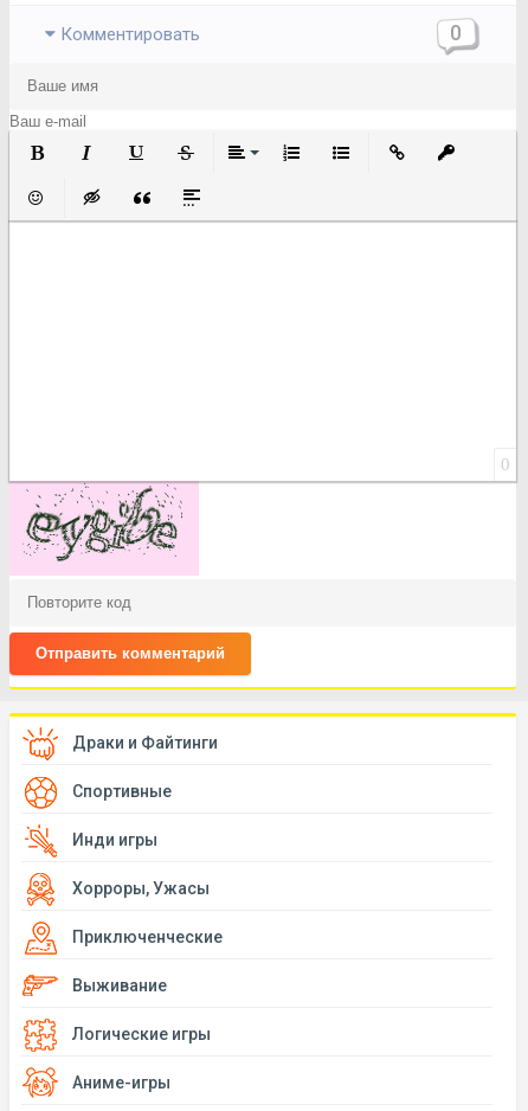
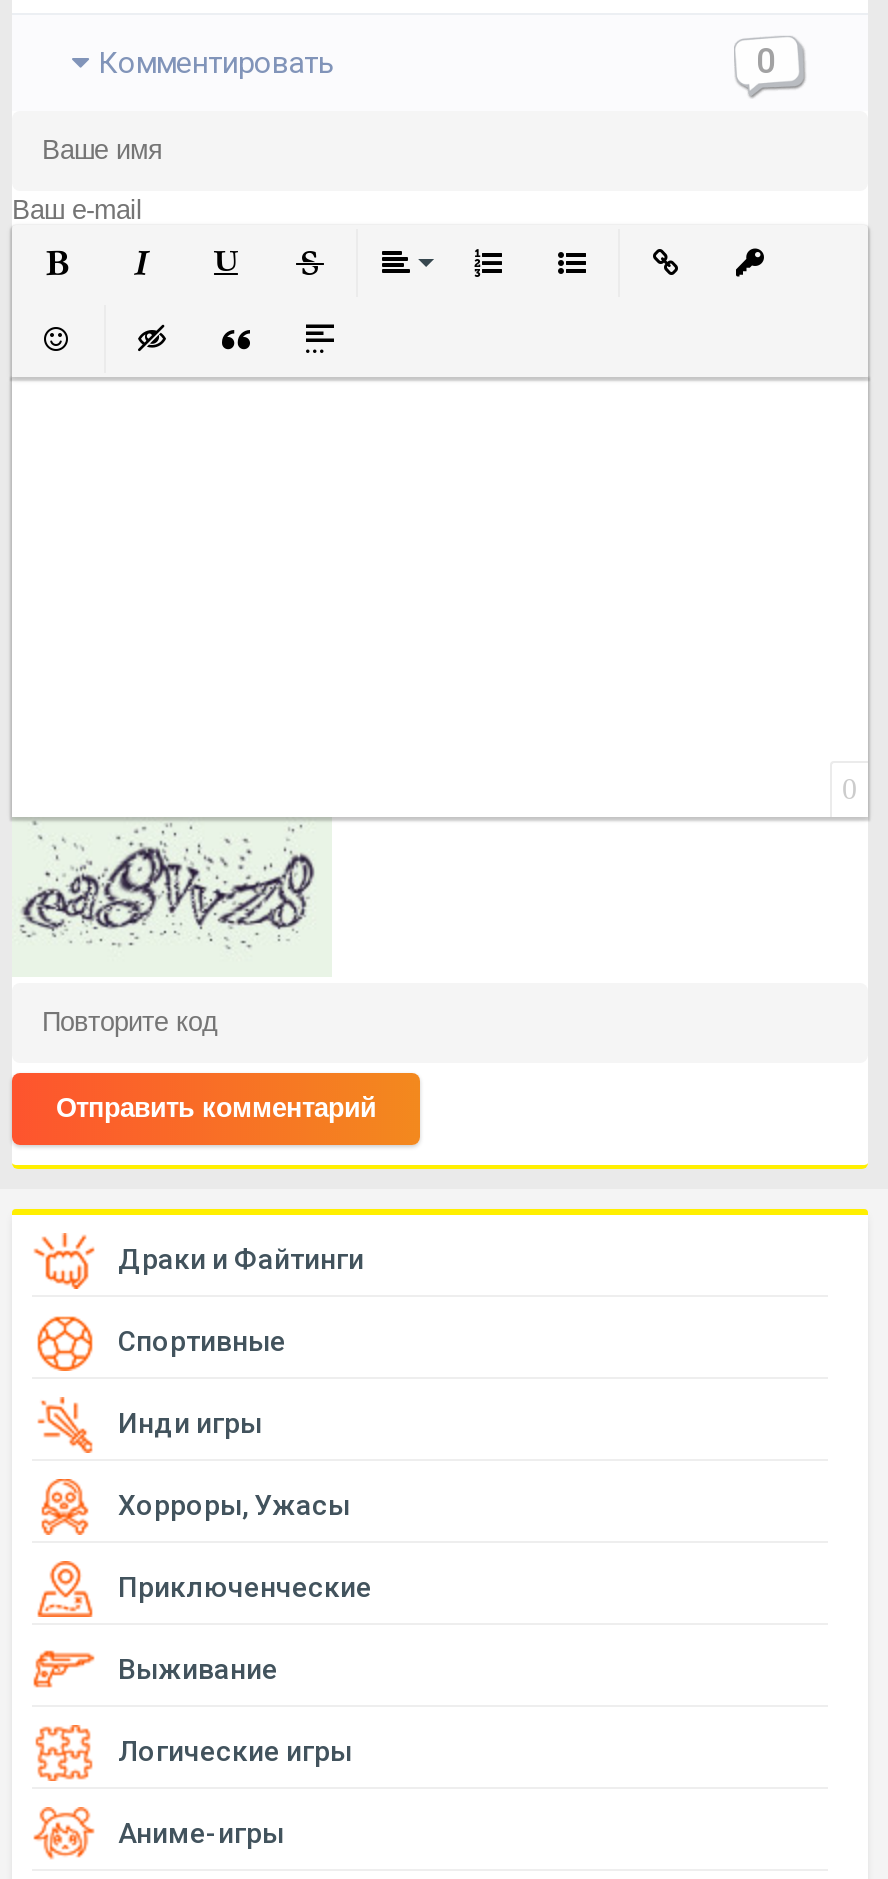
[12,482,197,573] [image] -> [16,819,328,973] [image]

